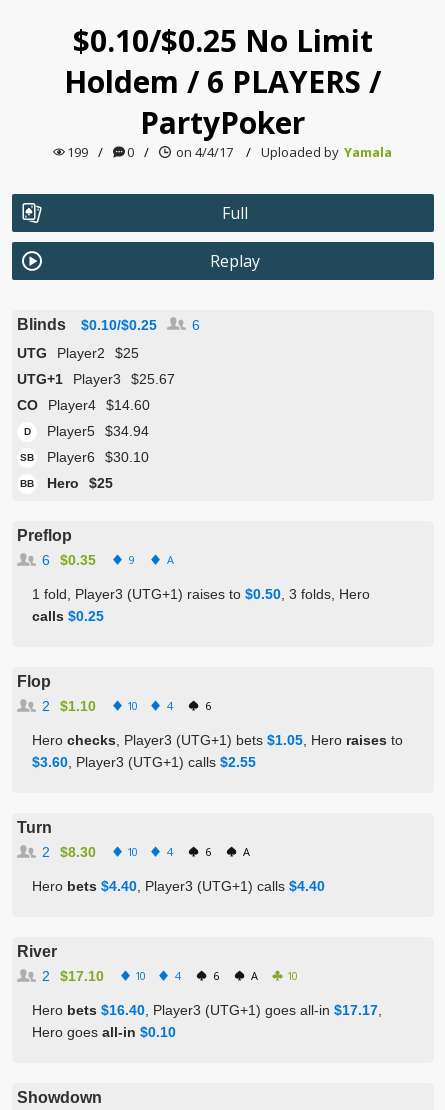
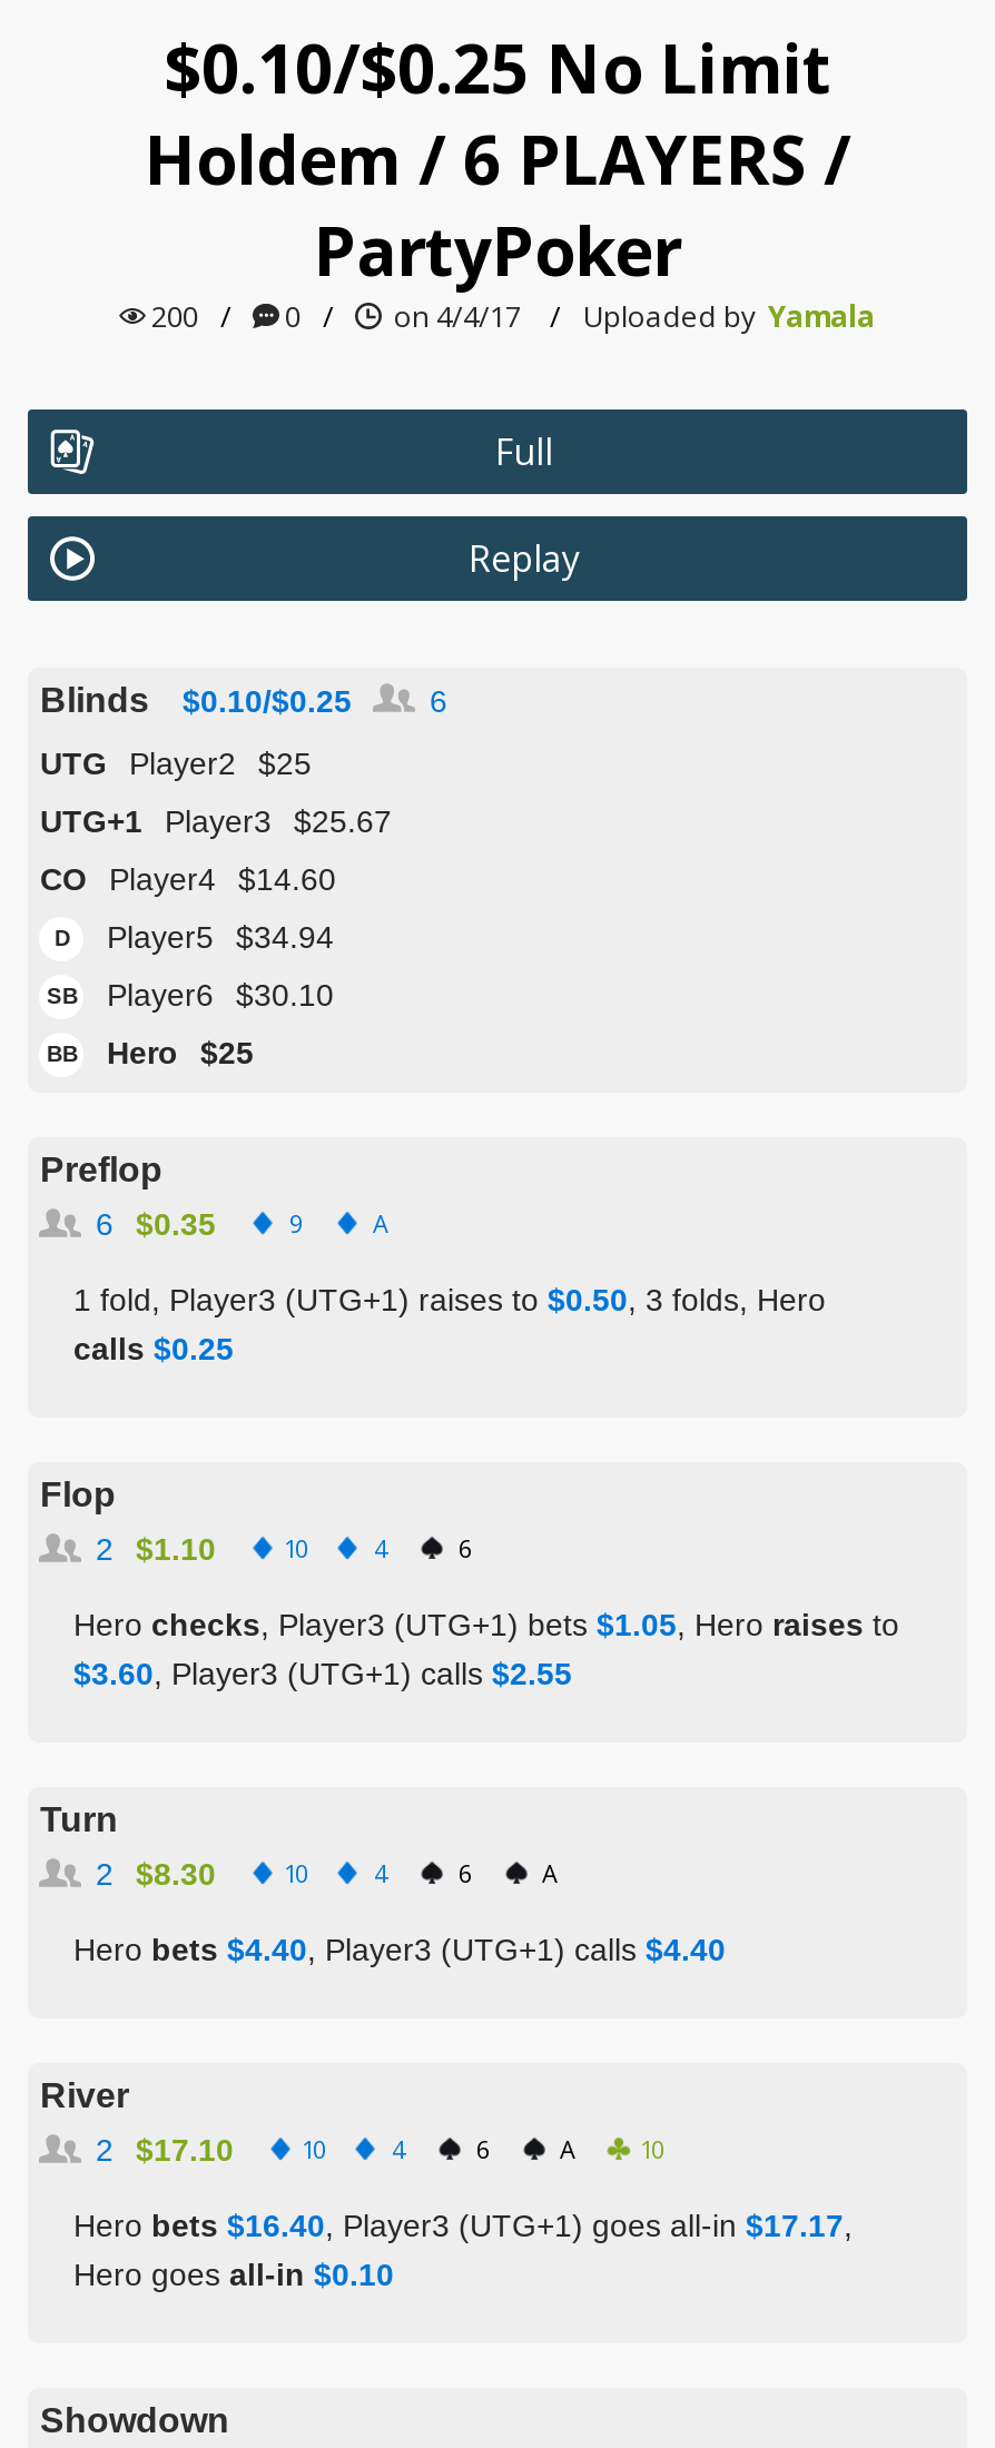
[67,143,392,161] 199 / 0 / on 4/4/17 / Uploaded by Yamala -> [151,296,875,336] 200 / 0 / on 4/4/17 / Uploaded by Yamala

